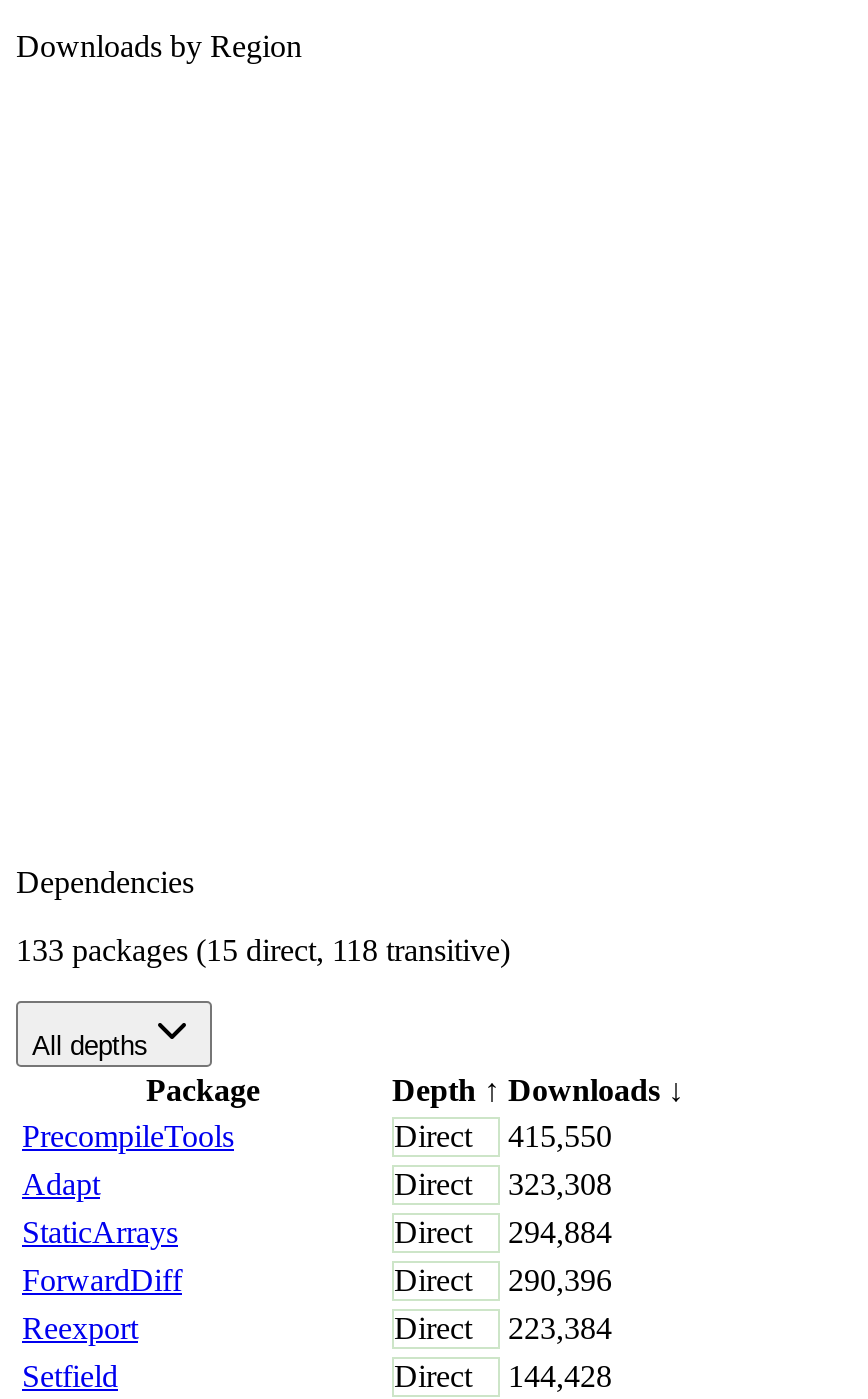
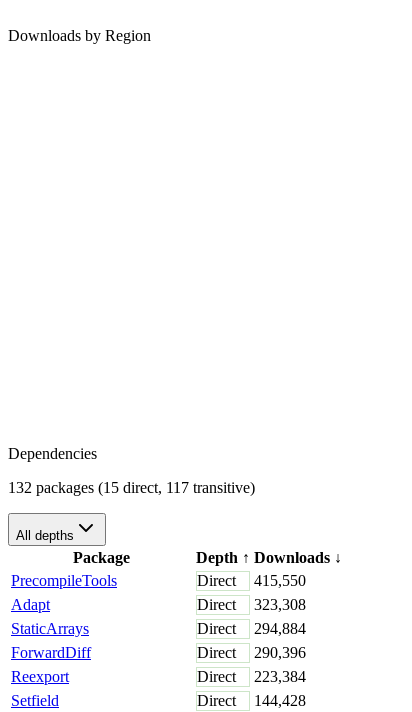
[16,933,510,967] 133 packages (15 direct, 118 transitive) -> [8,479,255,496] 132 packages (15 direct, 117 transitive)

